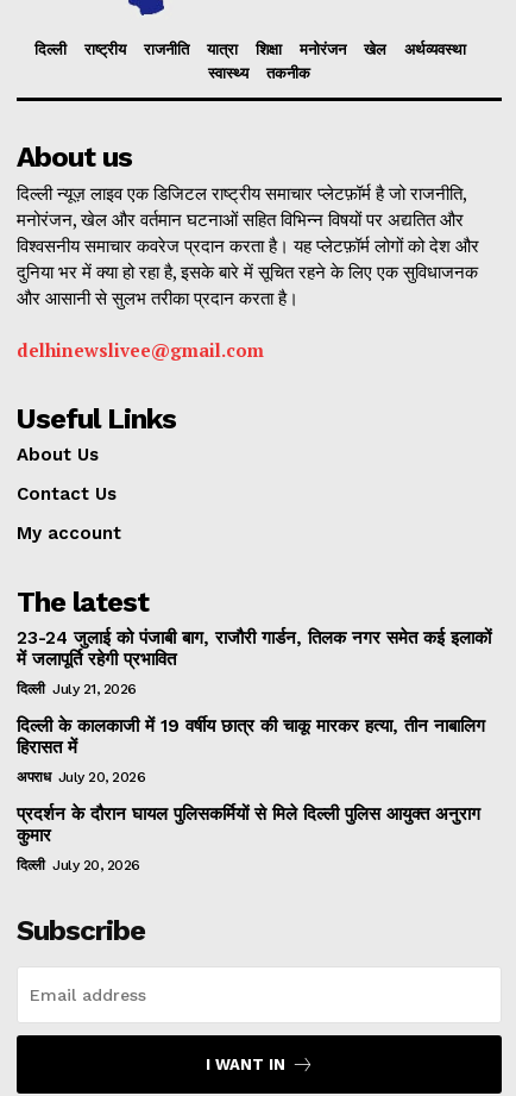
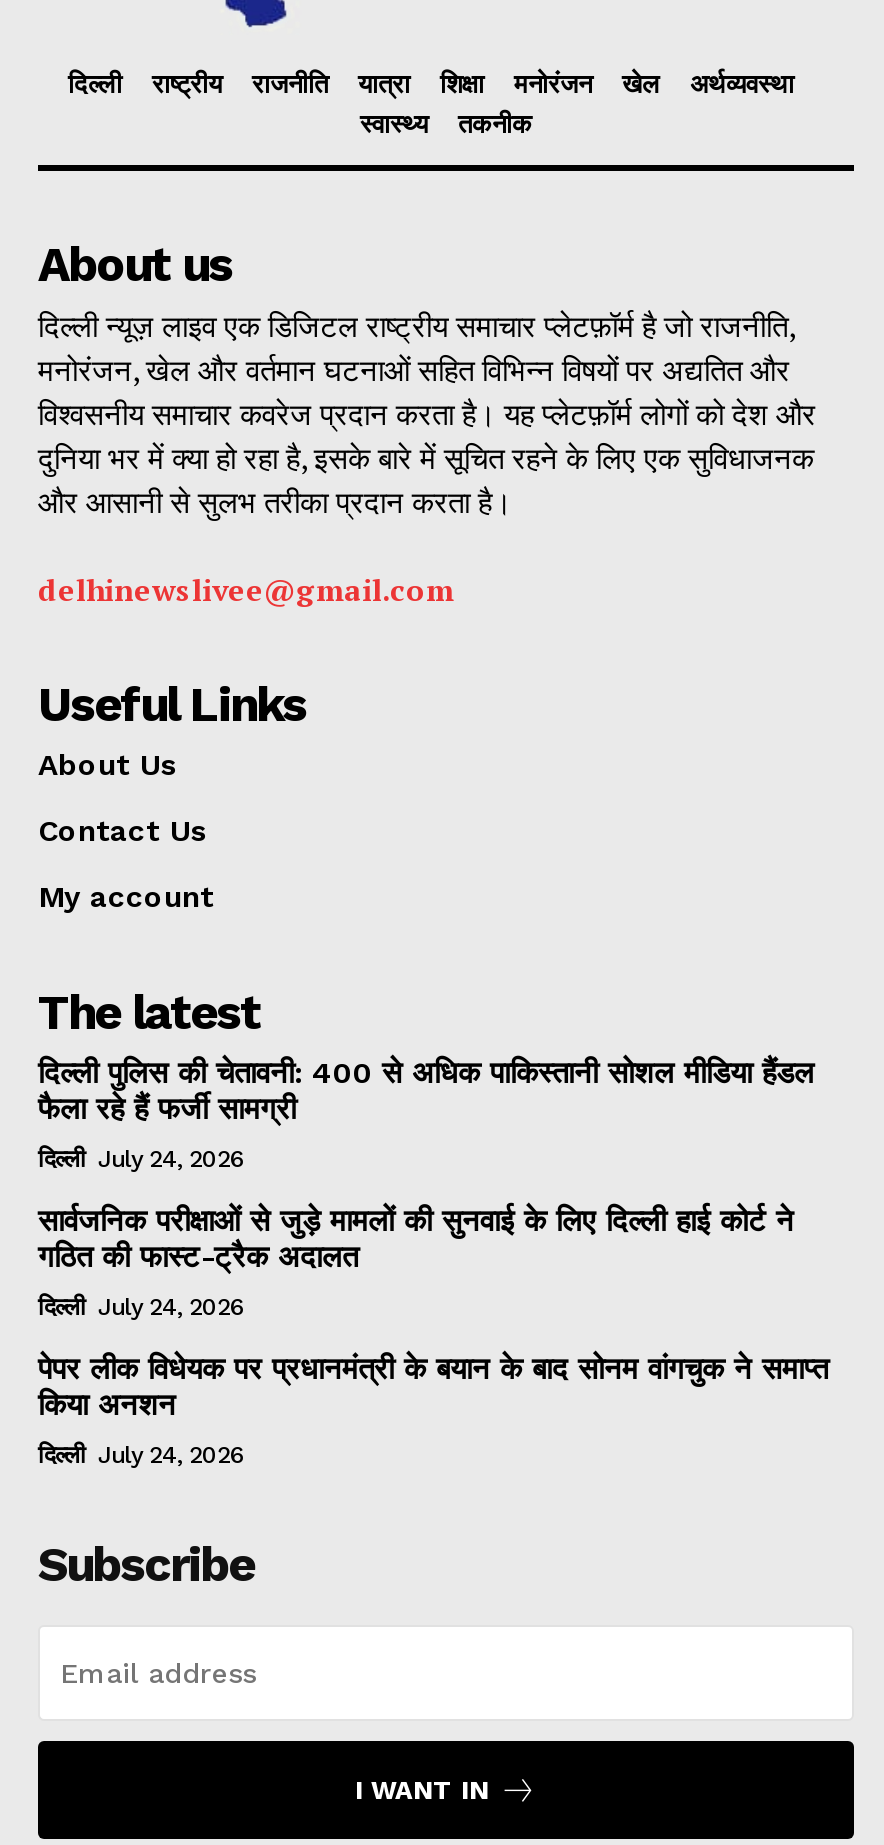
[17,628,491,670] 23-24 जुलाई को पंजाबी बाग, राजौरी गार्डन, तिलक नगर समेत कई इलाकों | में जलापूर्ति रहेगी प्रभावित -> [38,1055,814,1127] दिल्ली पुलिस की चेतावनी: 400 से अधिक पाकिस्तानी सोशल मीडिया हैंडल | फैला रहे हैं फर्जी सामग्री
[17,681,136,698] दिल्ली July 21, 2026 -> [38,1145,245,1173] दिल्ली July 24, 2026
[17,716,485,759] दिल्ली के कालकाजी में 19 वर्षीय छात्र की चाकू मारकर हत्या, तीन नाबालिग | हिरासत में -> [38,1203,794,1275] सार्वजनिक परीक्षाओं से जुड़े मामलों की सुनवाई के लिए दिल्ली हाई कोर्ट ने | गठित की फास्ट-ट्रैक अदालत
[17,769,145,786] अपराध July 20, 2026 -> [38,1293,245,1321] दिल्ली July 24, 2026
[17,804,480,847] प्रदर्शन के दौरान घायल पुलिसकर्मियों से मिले दिल्ली पुलिस आयुक्त अनुराग | कुमार -> [38,1351,828,1423] पेपर लीक विधेयक पर प्रधानमंत्री के बयान के बाद सोनम वांगचुक ने समाप्त | किया अनशन
[17,857,140,874] दिल्ली July 20, 2026 -> [38,1441,245,1469] दिल्ली July 24, 2026

